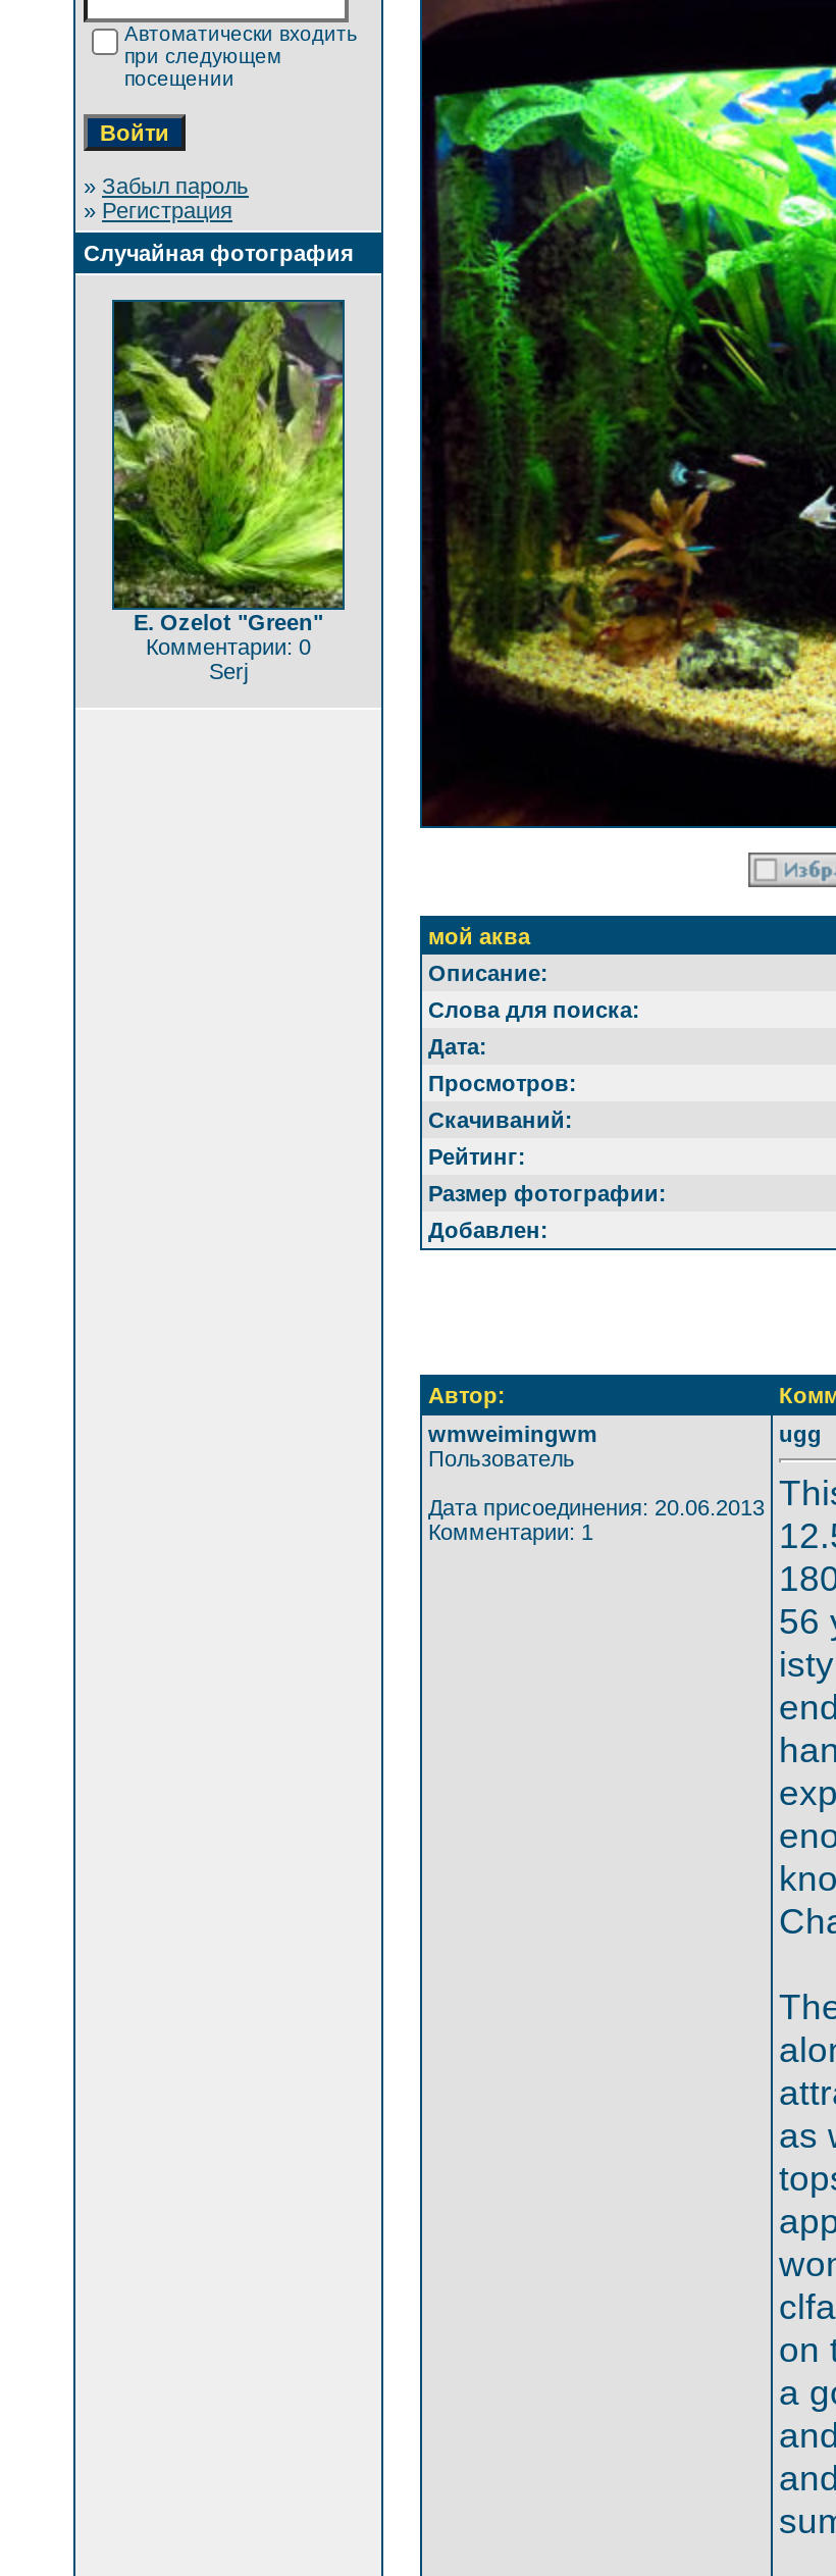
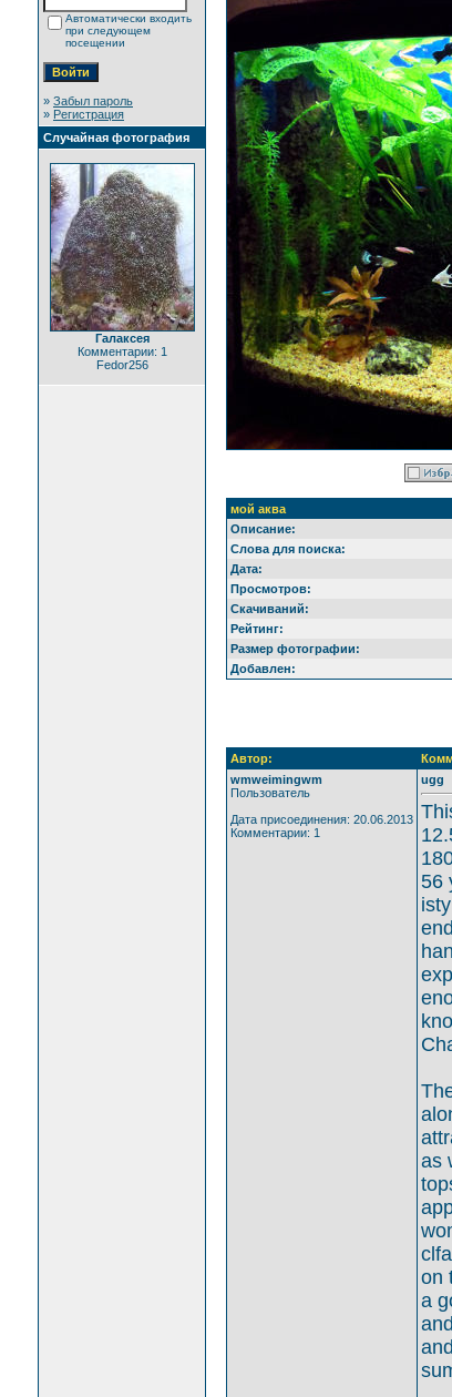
[96,300,363,683] [image] | E. Ozelot "Green" | Комментарии: 0 | Serj -> [49,162,196,371] [image] | Галаксея | Комментарии: 1 | Fedor256

